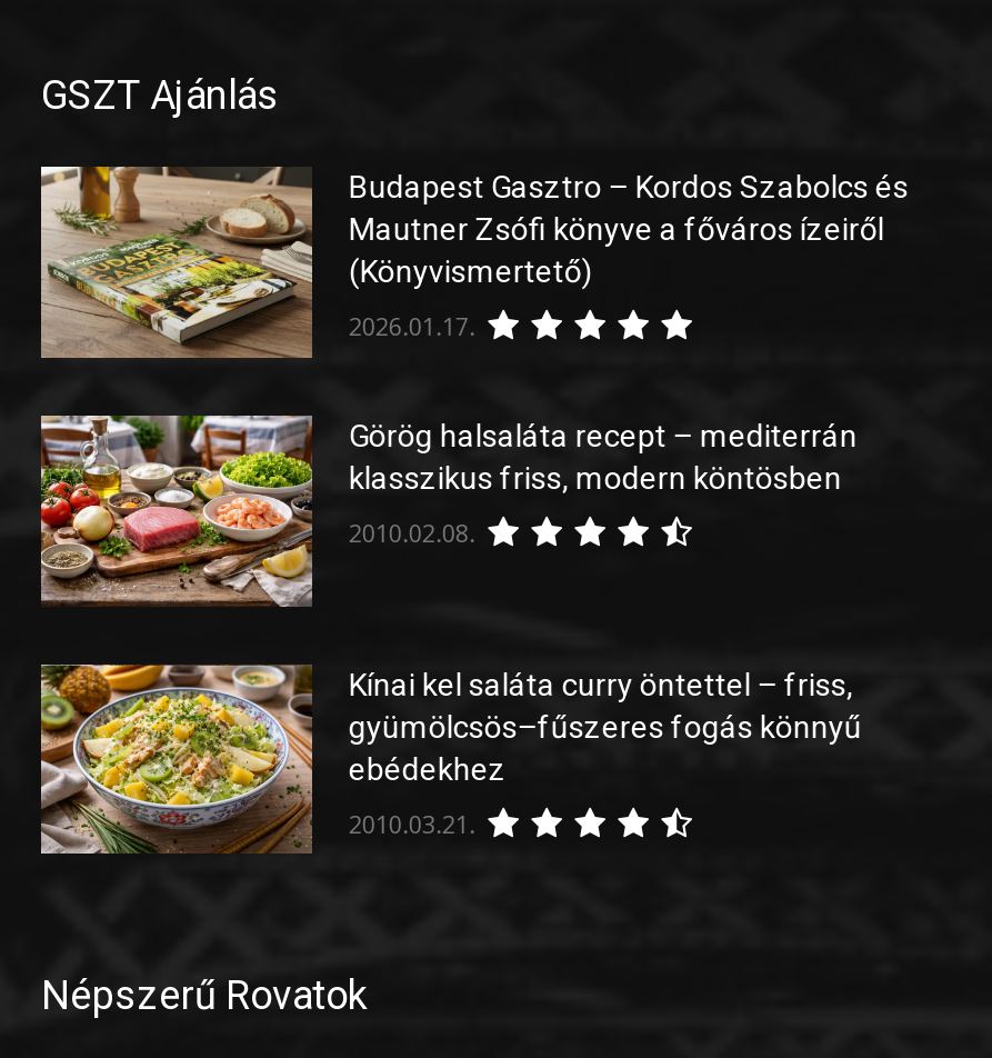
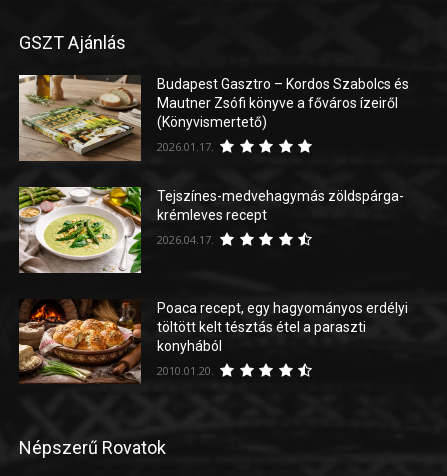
[39,413,857,609] [image] | Görög halsaláta recept – mediterrán | klasszikus friss, modern köntösben -> [18,186,404,274] [image] | Tejszínes-medvehagymás zöldspárga- | krémleves recept
[349,516,475,549] 2010.02.08. -> [157,232,214,247] 2026.04.17.
[39,662,862,856] [image] | Kínai kel saláta curry öntettel – friss, | gyümölcsös–fűszeres fogás könnyű | ebédekhez -> [19,299,408,384] [image] | Poaca recept, egy hagyományos erdélyi | töltött kelt tésztás étel a paraszti | konyhából
[349,806,475,840] 2010.03.21. -> [157,363,214,378] 2010.01.20.

